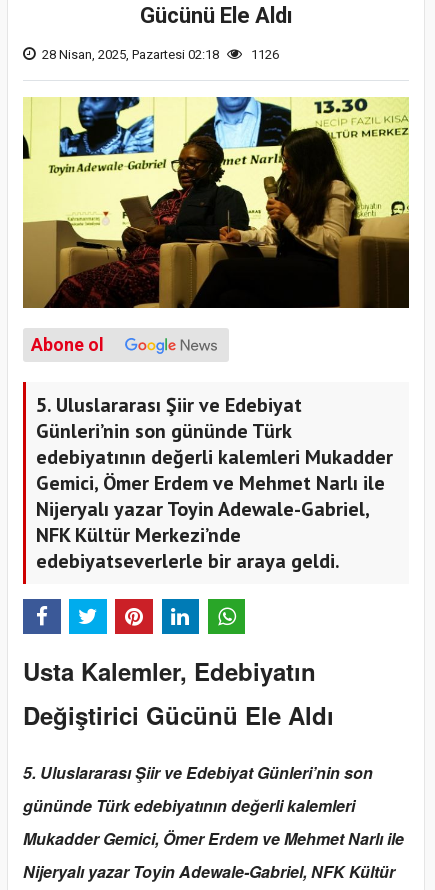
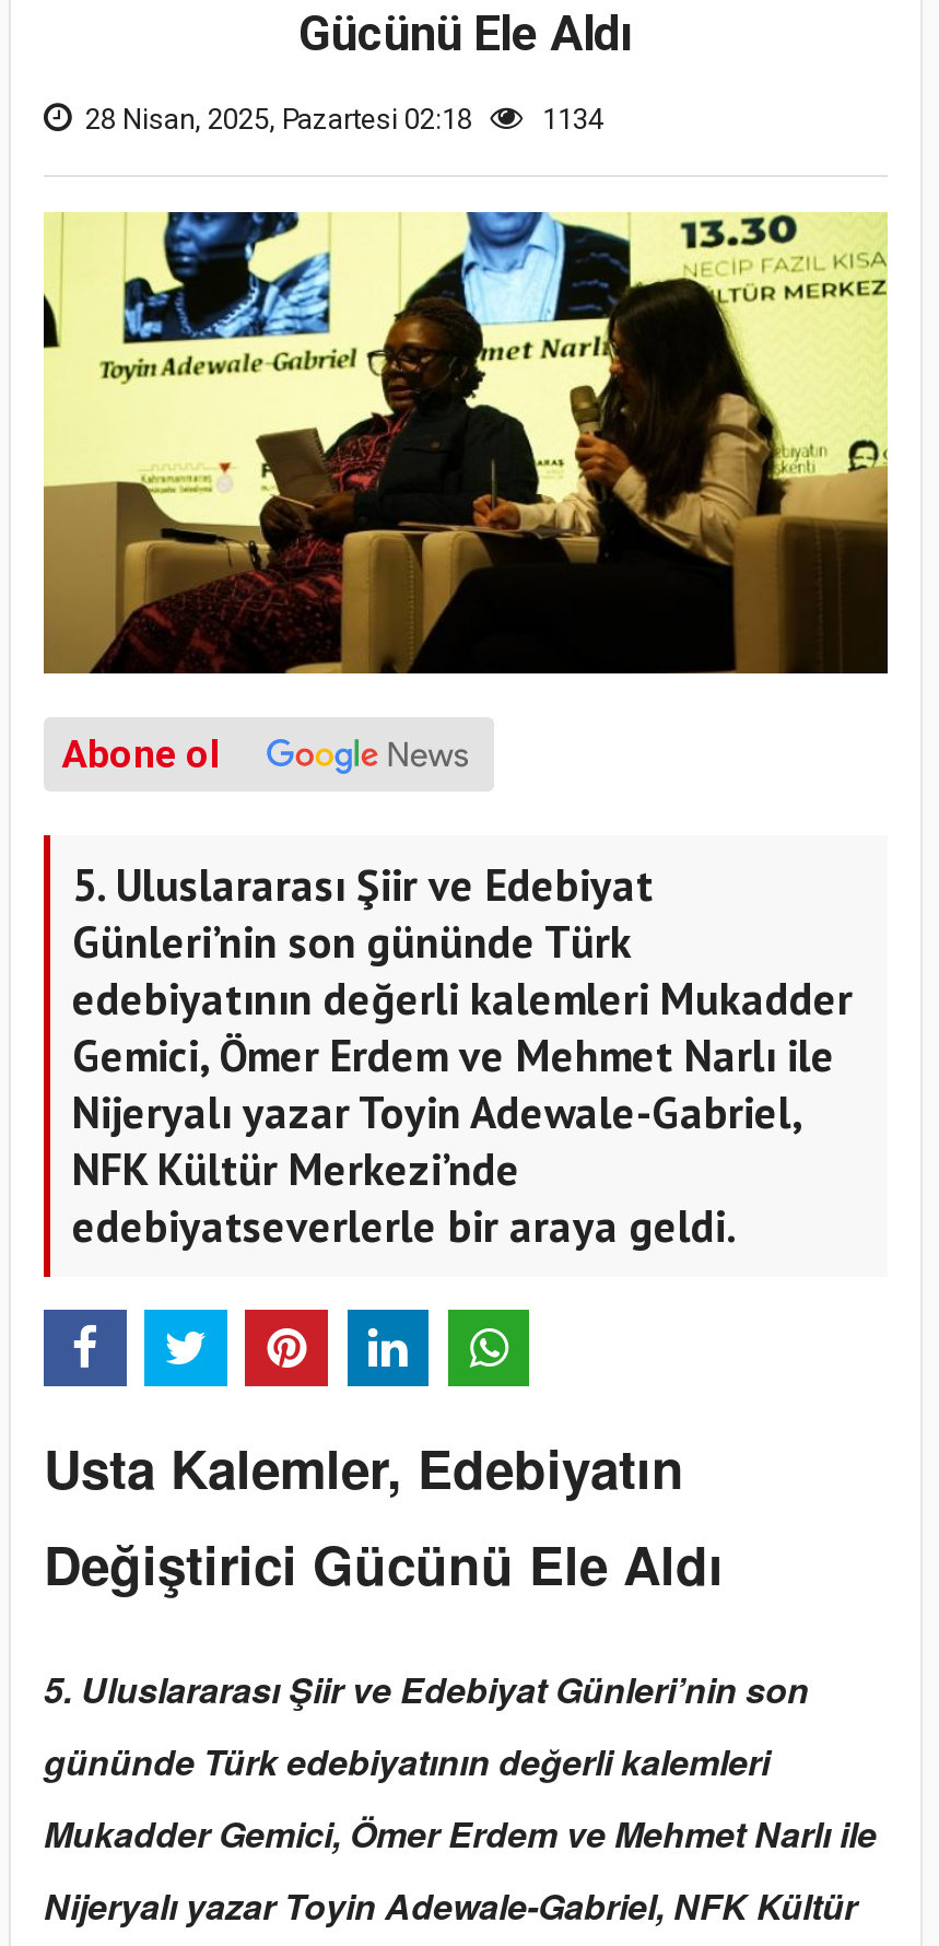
[42,47,279,62] 28 Nisan, 2025, Pazartesi 02:18 1126 -> [85,103,603,136] 28 Nisan, 2025, Pazartesi 02:18 1134

